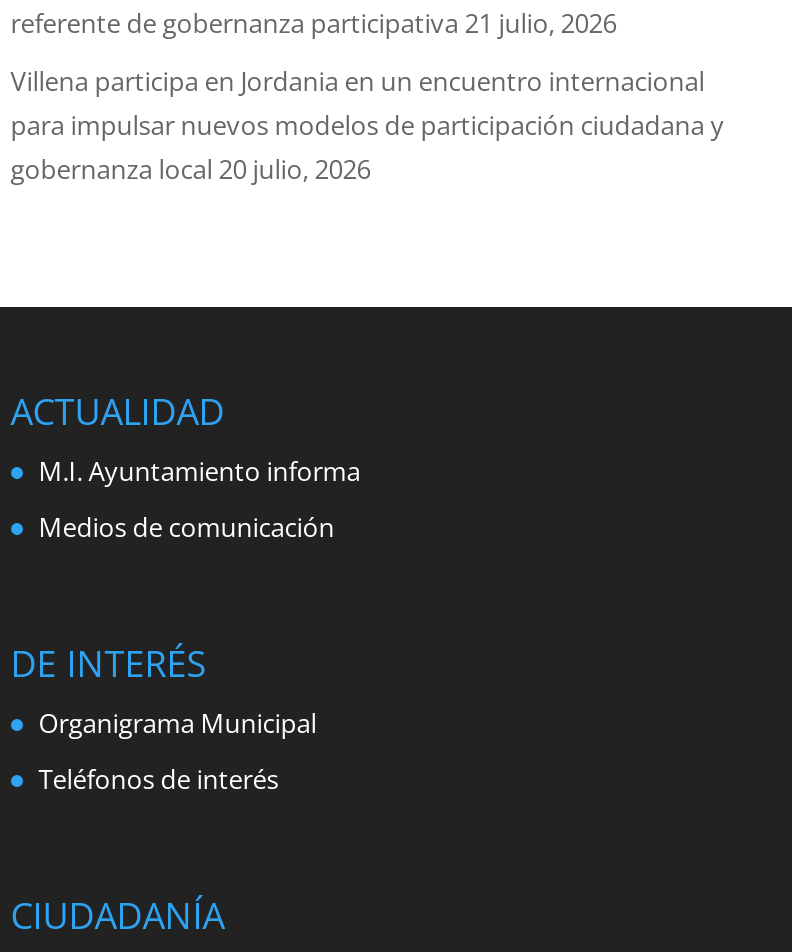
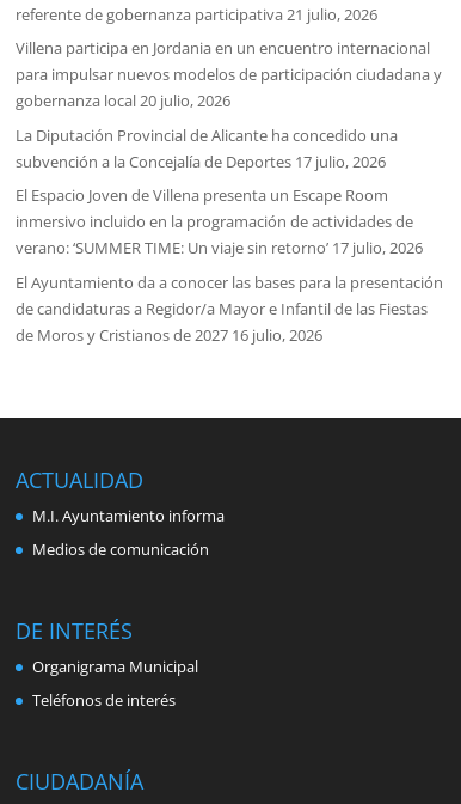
none -> [15,124,443,345] La Diputación Provincial de Alicante ha concedido una | subvención a la Concejalía de Deportes 17 julio, 2026 | El Espacio Joven de Villena presenta un Escape Room | inmersivo incluido en la programación de actividades de | verano: ‘SUMMER TIME: Un viaje sin retorno’ 17 julio, 2026 | El Ayuntamiento da a conocer las bases para la presentación | de candidaturas a Regidor/a Mayor e Infantil de las Fiestas | de Moros y Cristianos de 2027 16 julio, 2026

